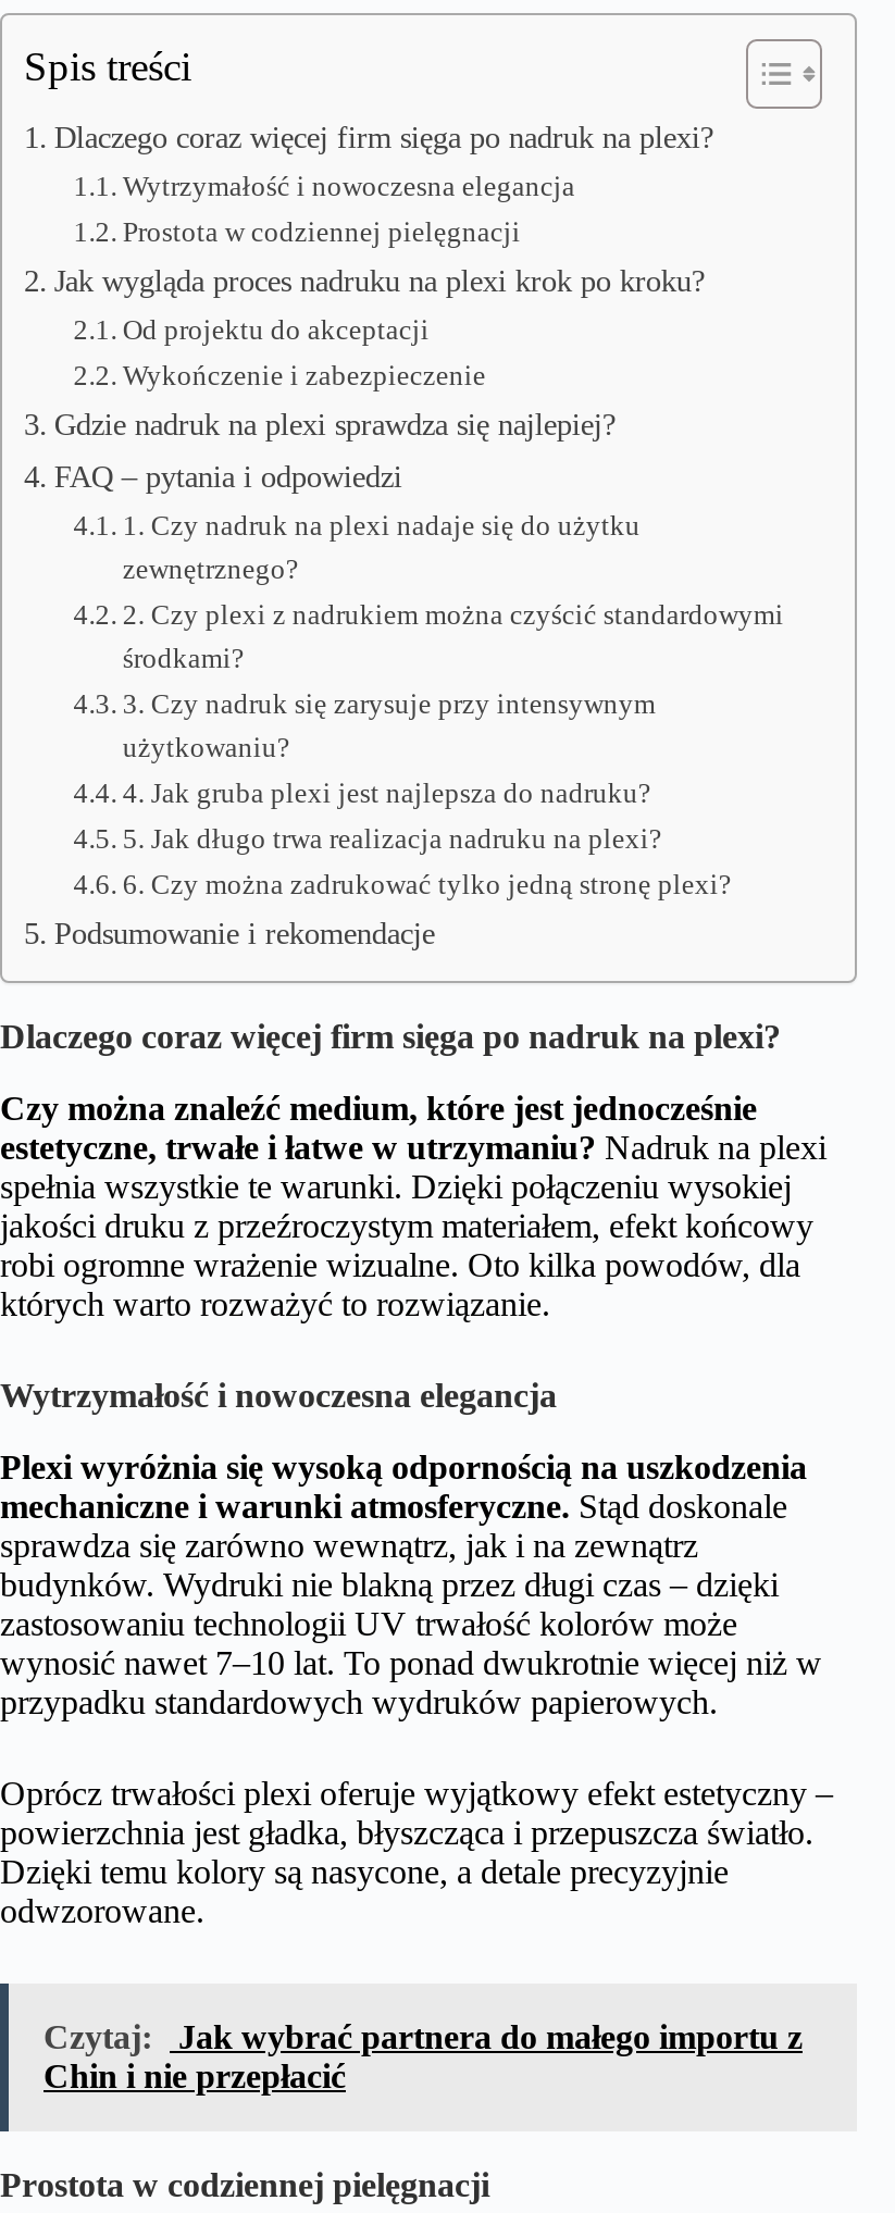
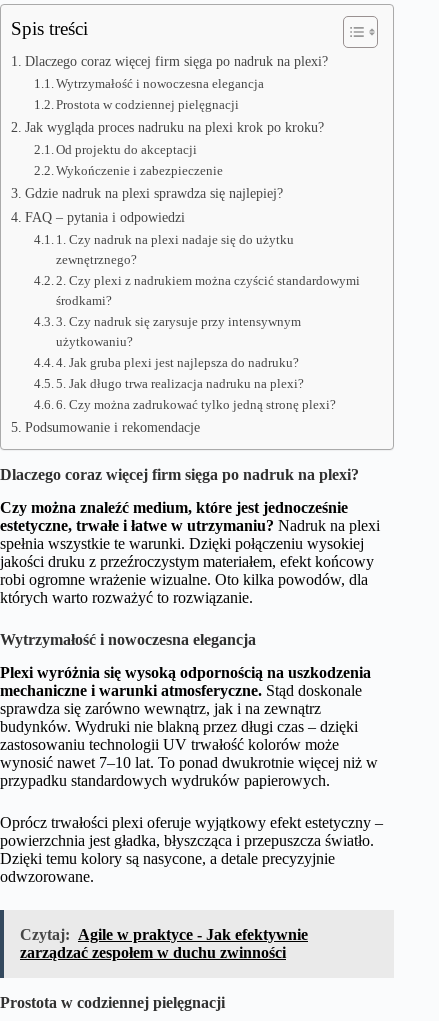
[43,2017,803,2094] Czytaj: Jak wybrać partnera do małego importu z | Chin i nie przepłacić -> [20,926,308,961] Czytaj: Agile w praktyce - Jak efektywnie | zarządzać zespołem w duchu zwinności

